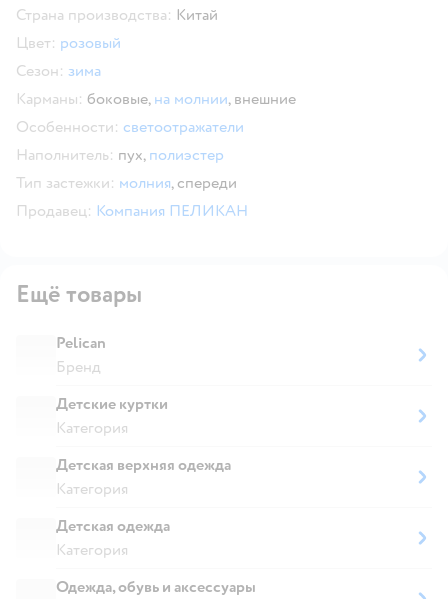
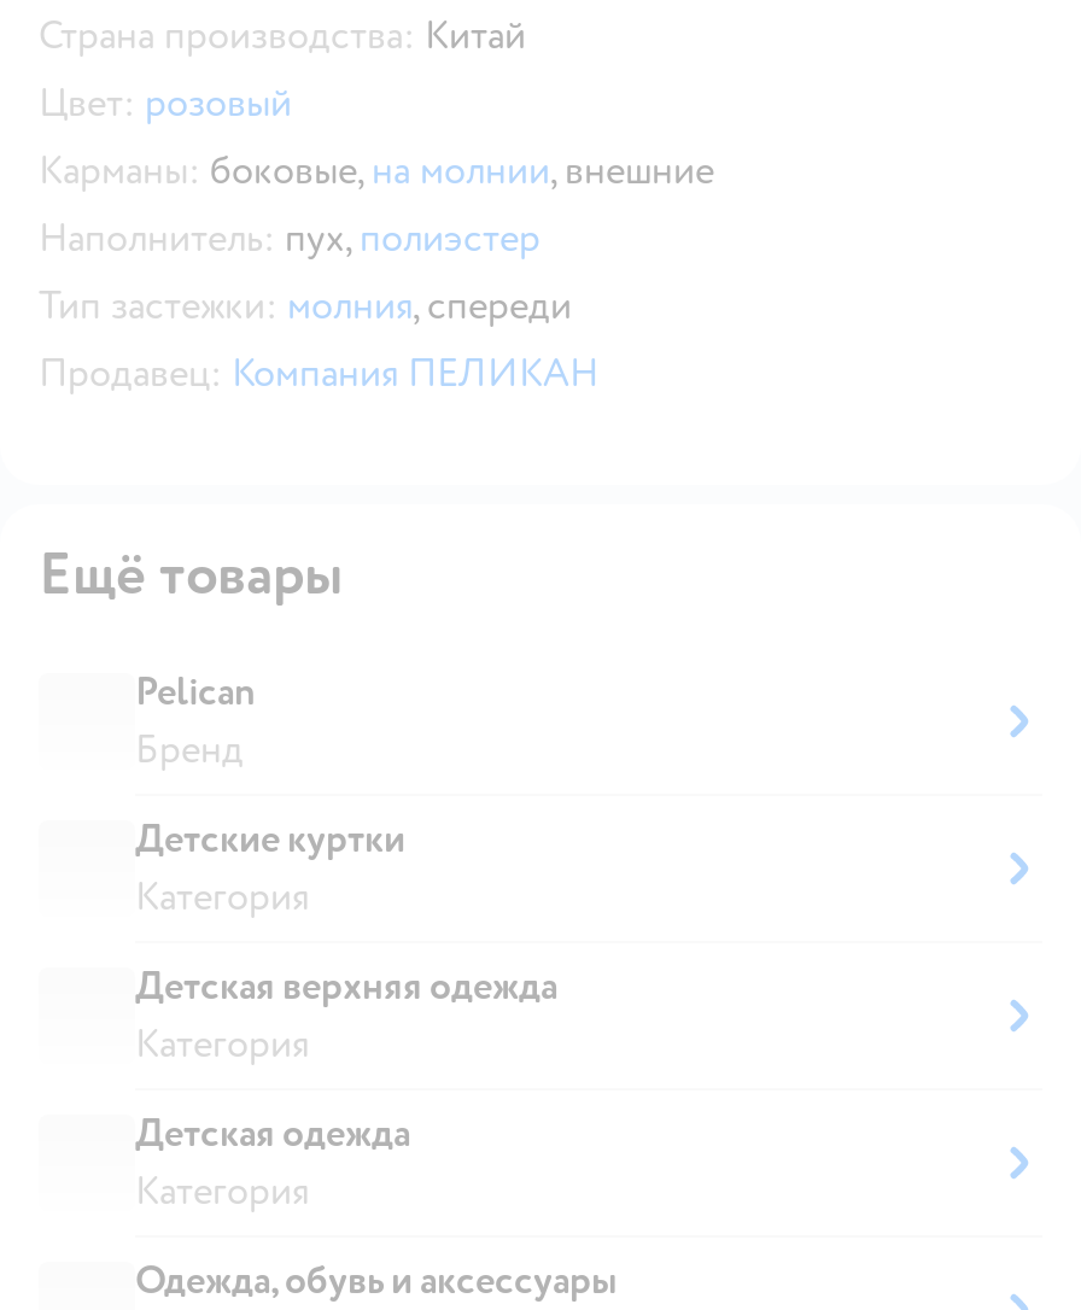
[16,61,101,81] Сезон: зима -> none
[16,117,244,137] Особенности: светоотражатели -> none

